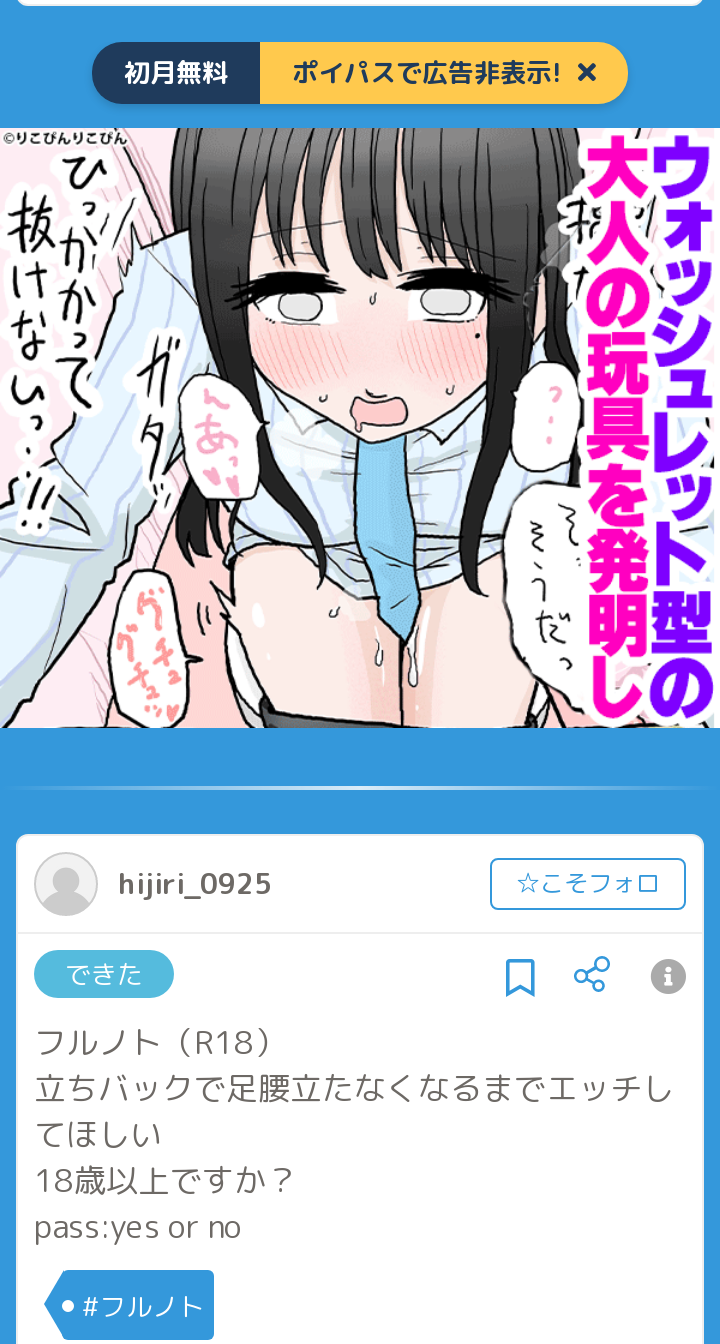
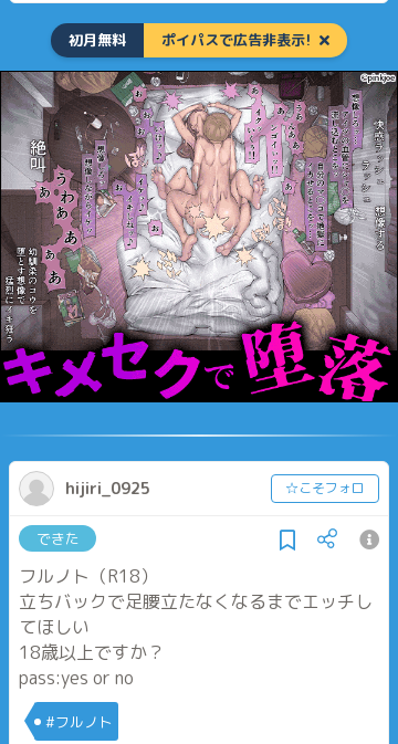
[6,126,714,730] [image] -> [3,70,395,404] [image]

